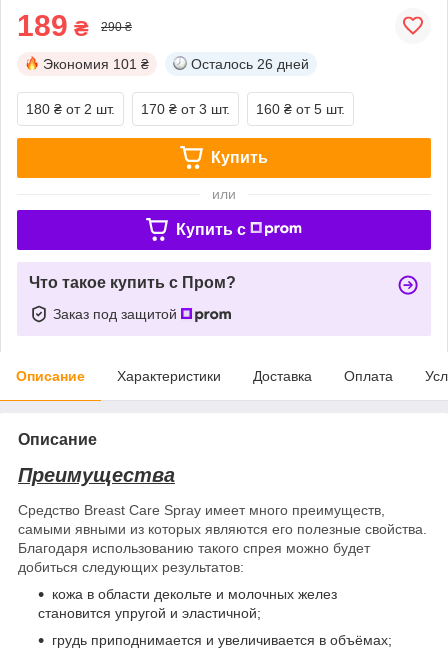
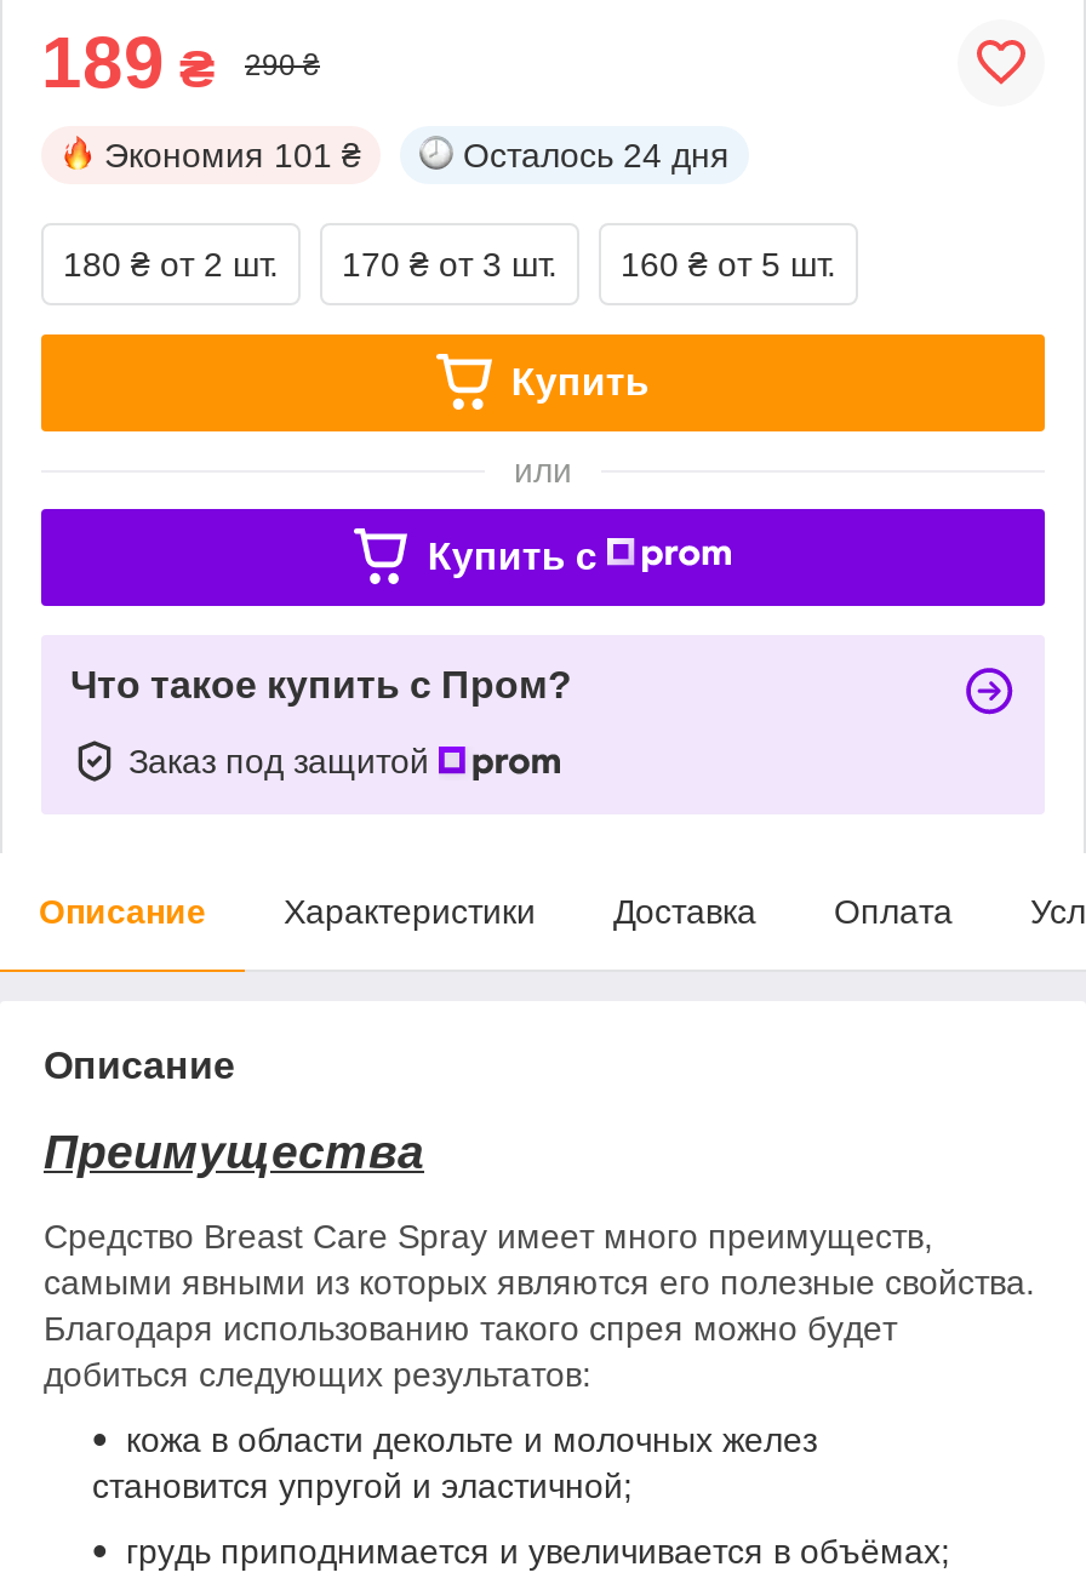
[191,56,309,72] Осталось 26 дней -> [463,135,730,174] Осталось 24 дня

